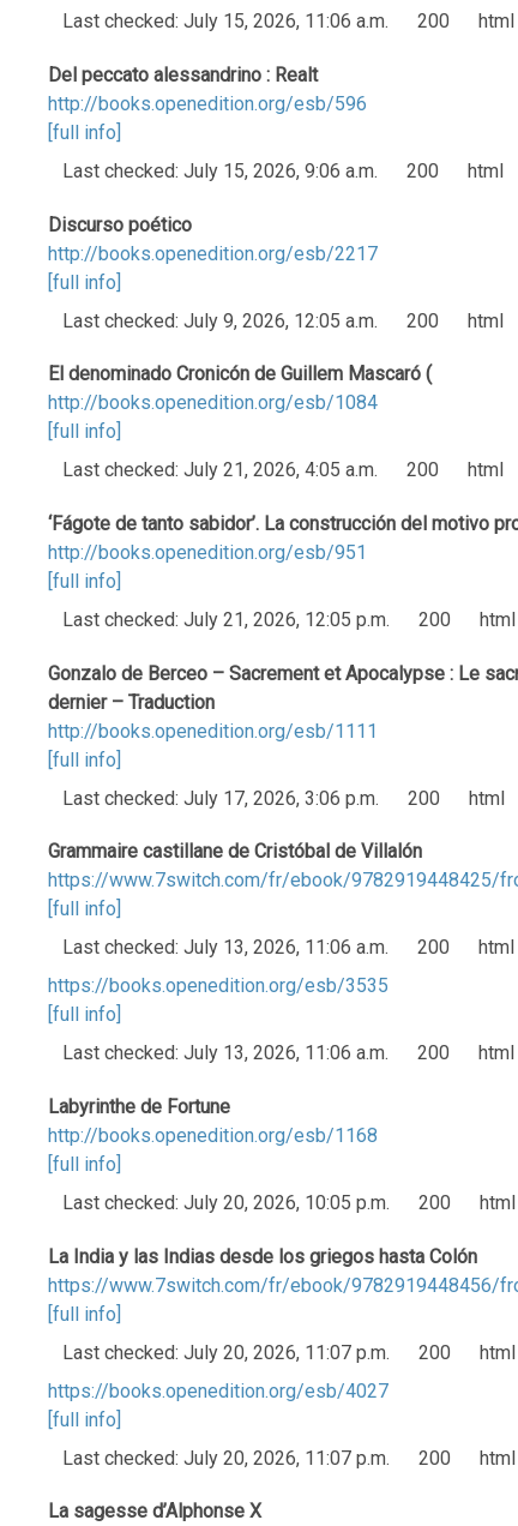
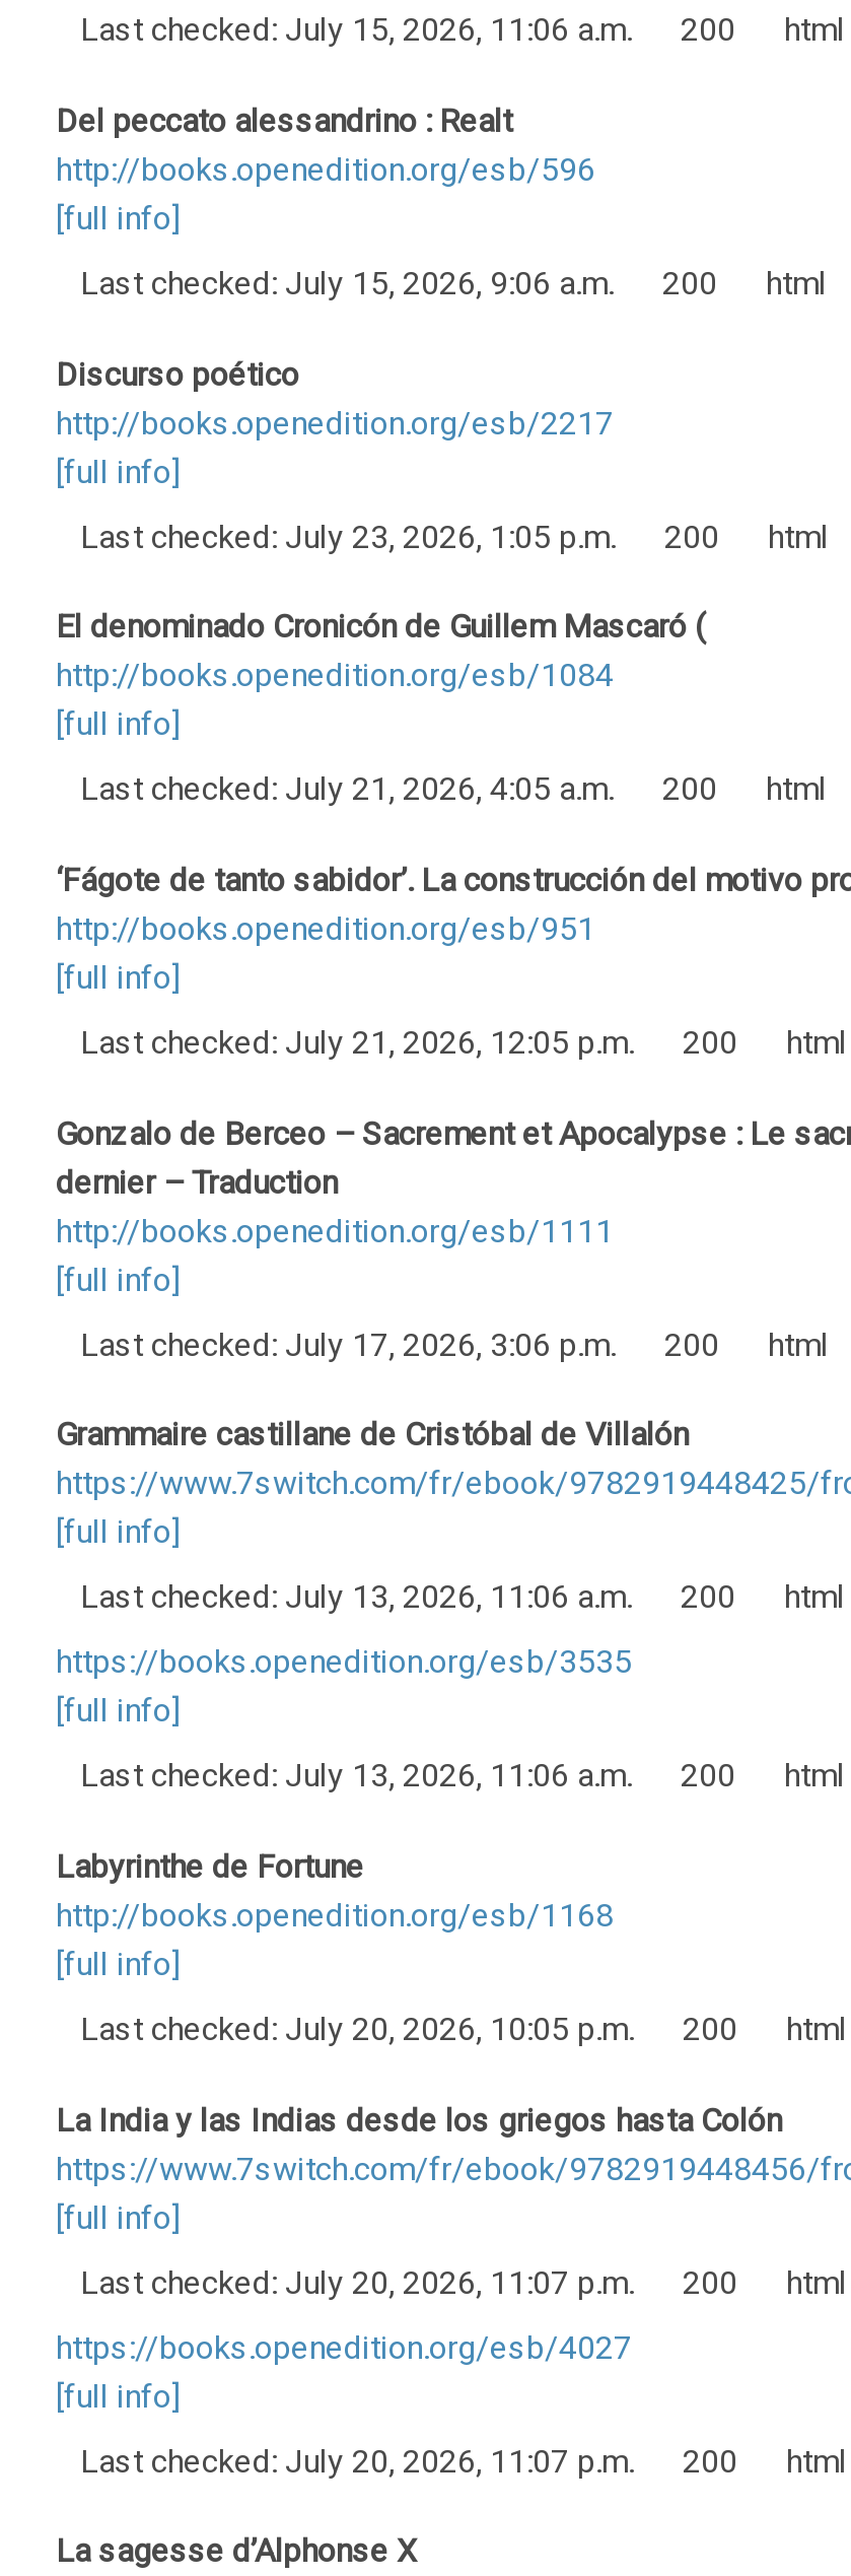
[62,309,378,332] Last checked: July 9, 2026, 12:05 a.m. -> [80,517,616,556] Last checked: July 23, 2026, 1:05 p.m.

